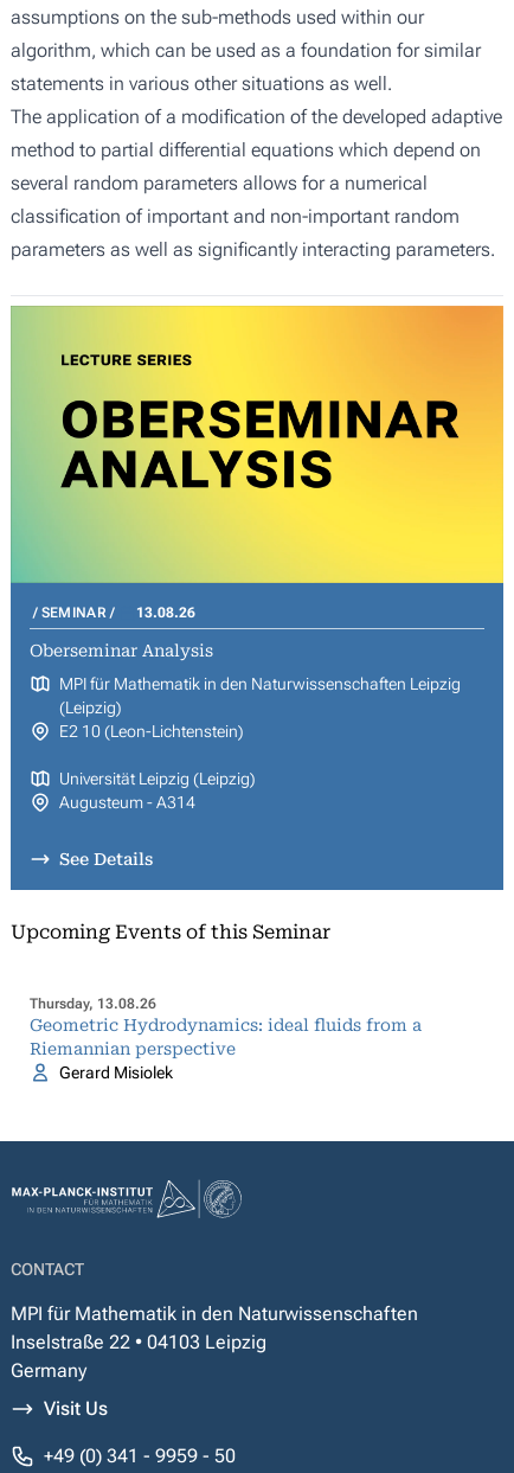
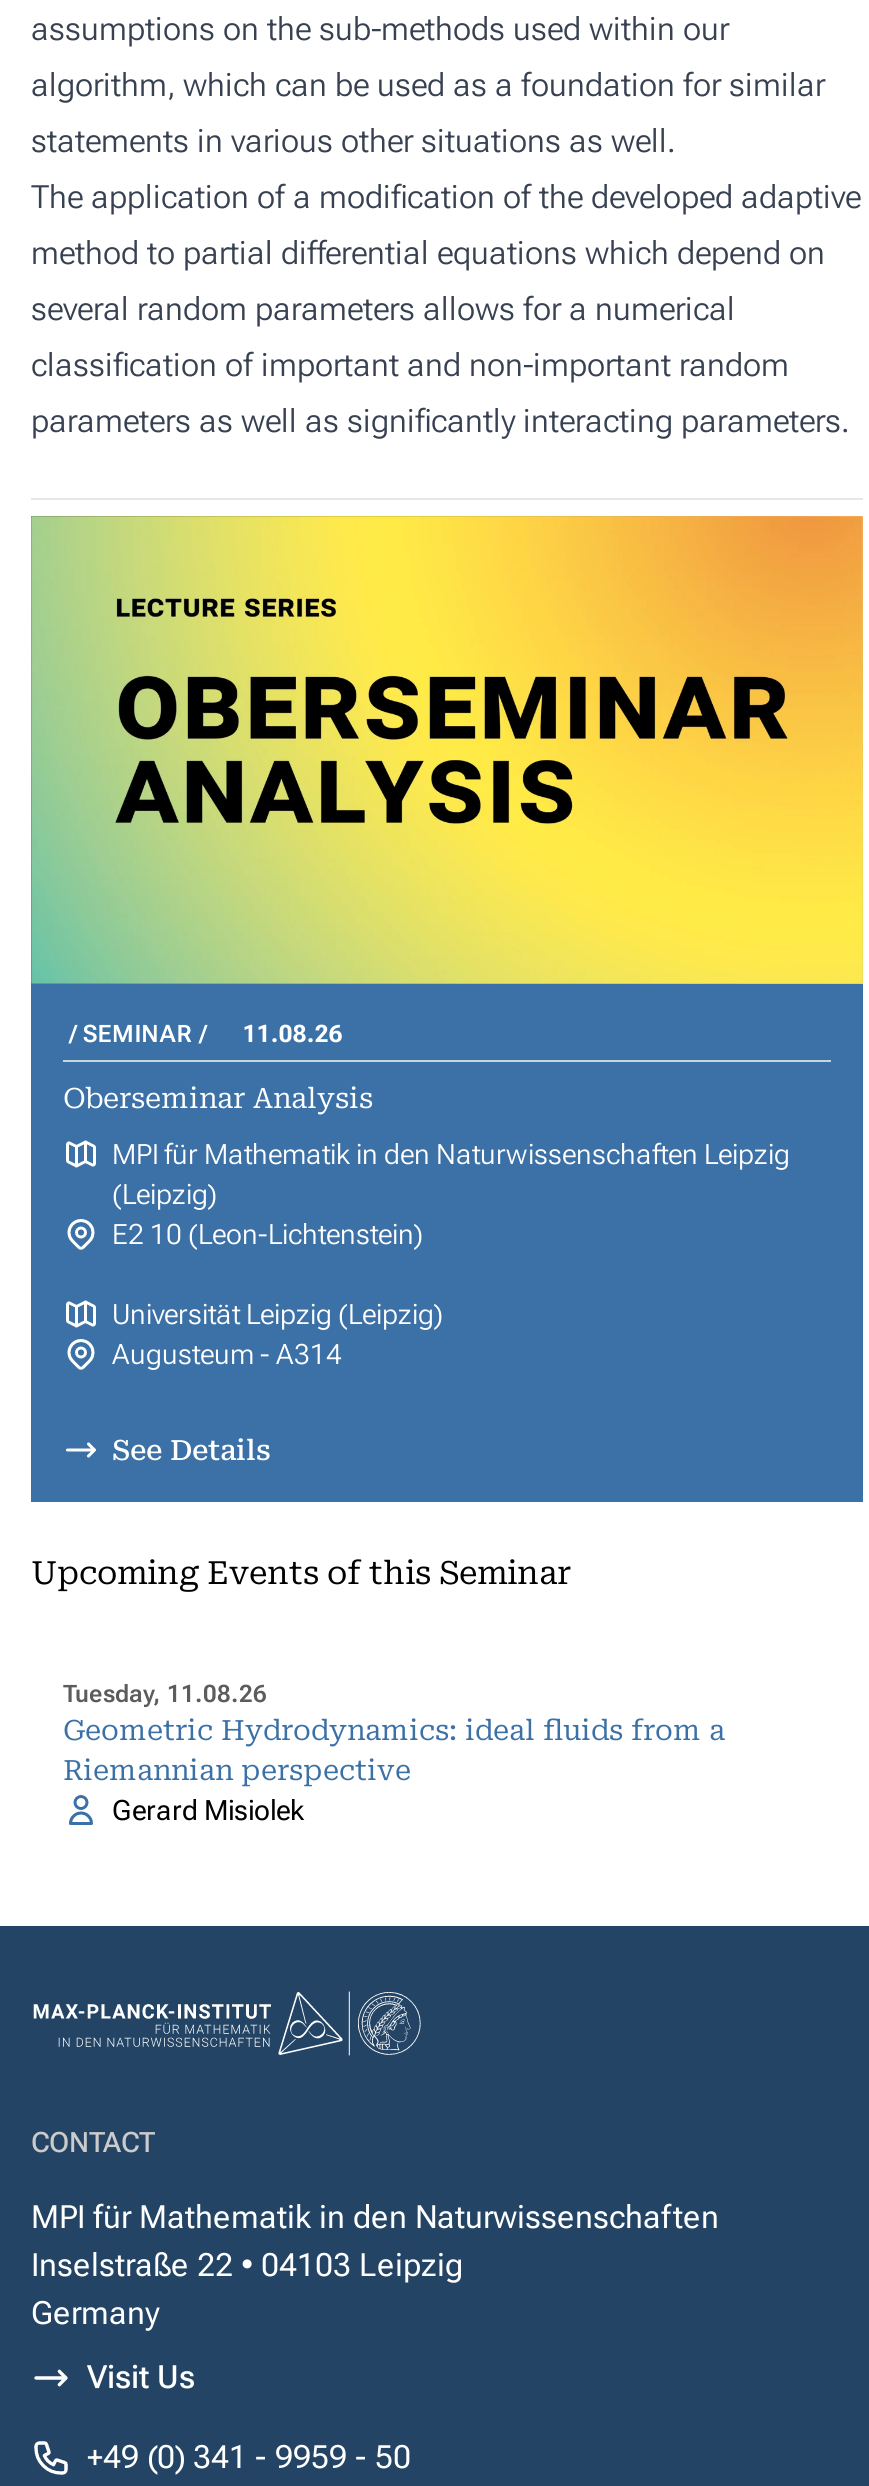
[41,604,195,621] SEMINAR 13.08.26 -> [83,1020,343,1048] SEMINAR 11.08.26
[30,995,156,1012] Thursday, 13.08.26 -> [63,1680,267,1708] Tuesday, 11.08.26

